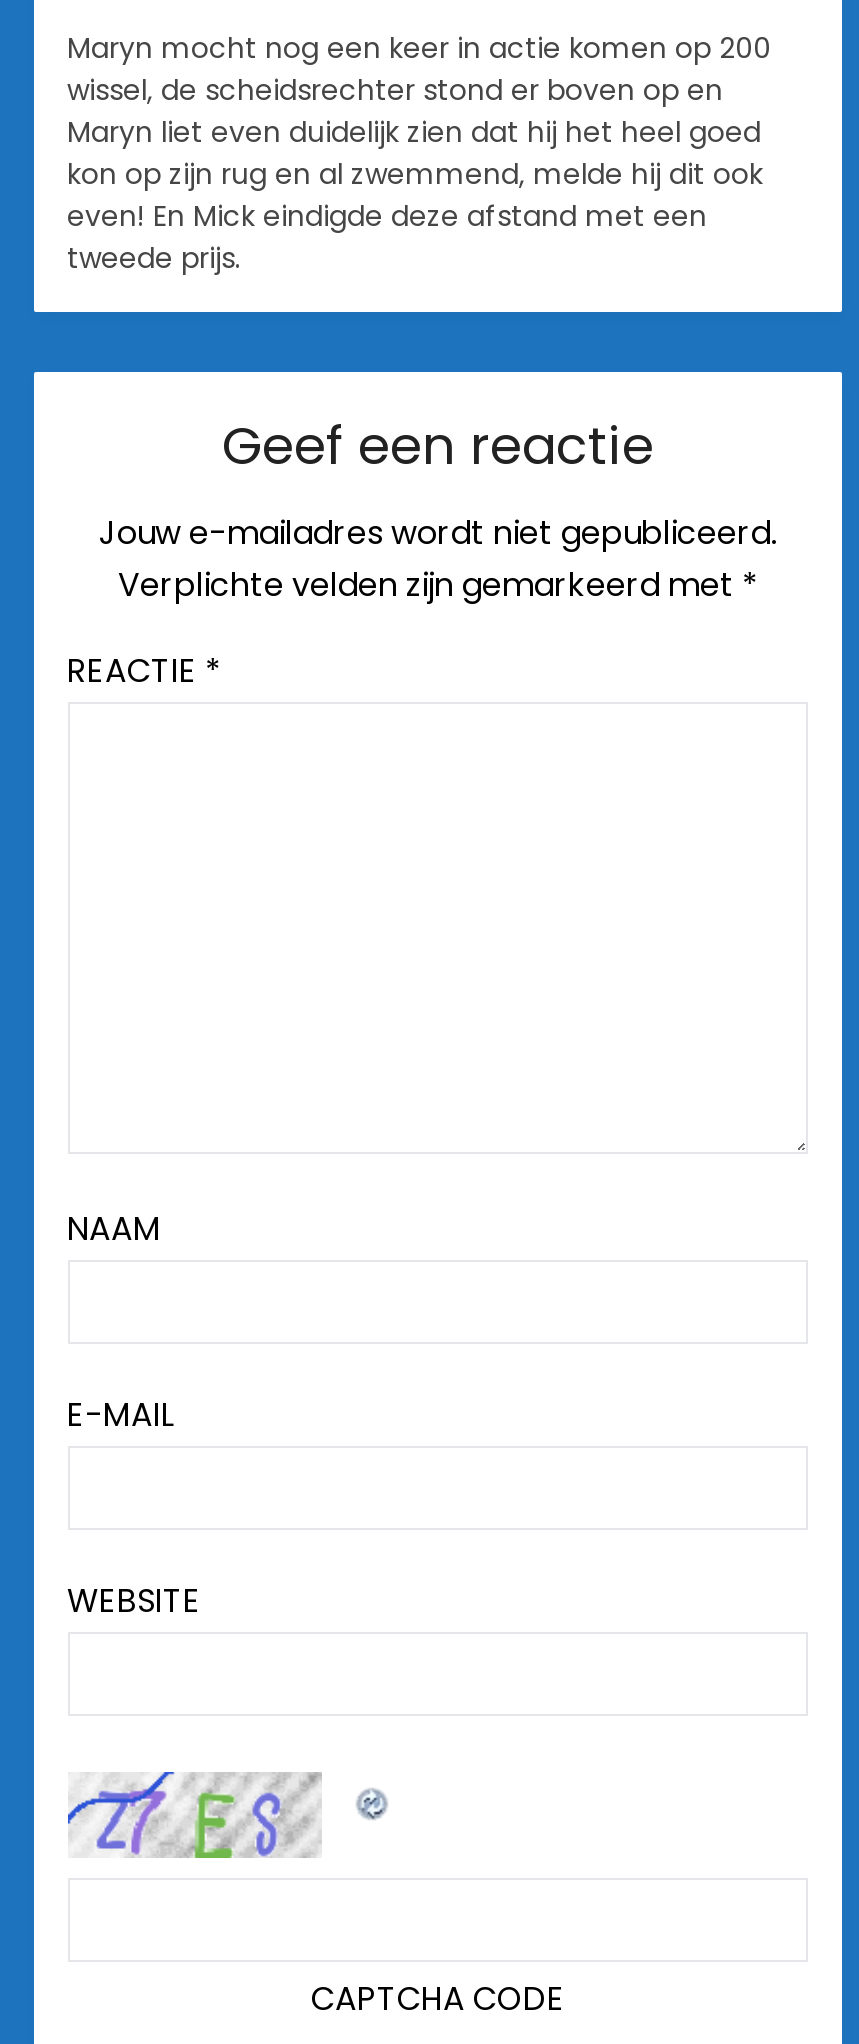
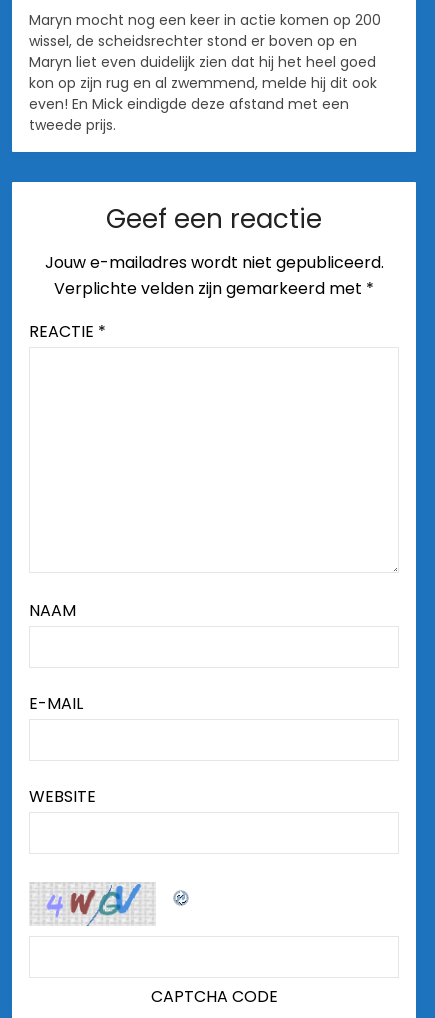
[66,1770,318,1860] [image] -> [30,883,153,925] [image]

